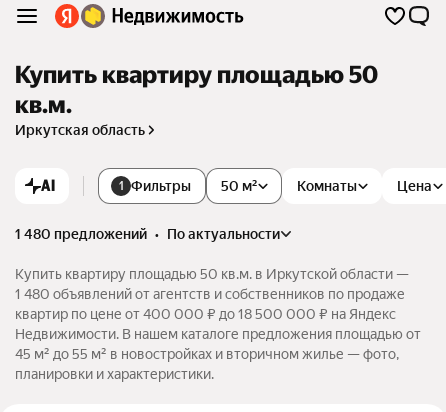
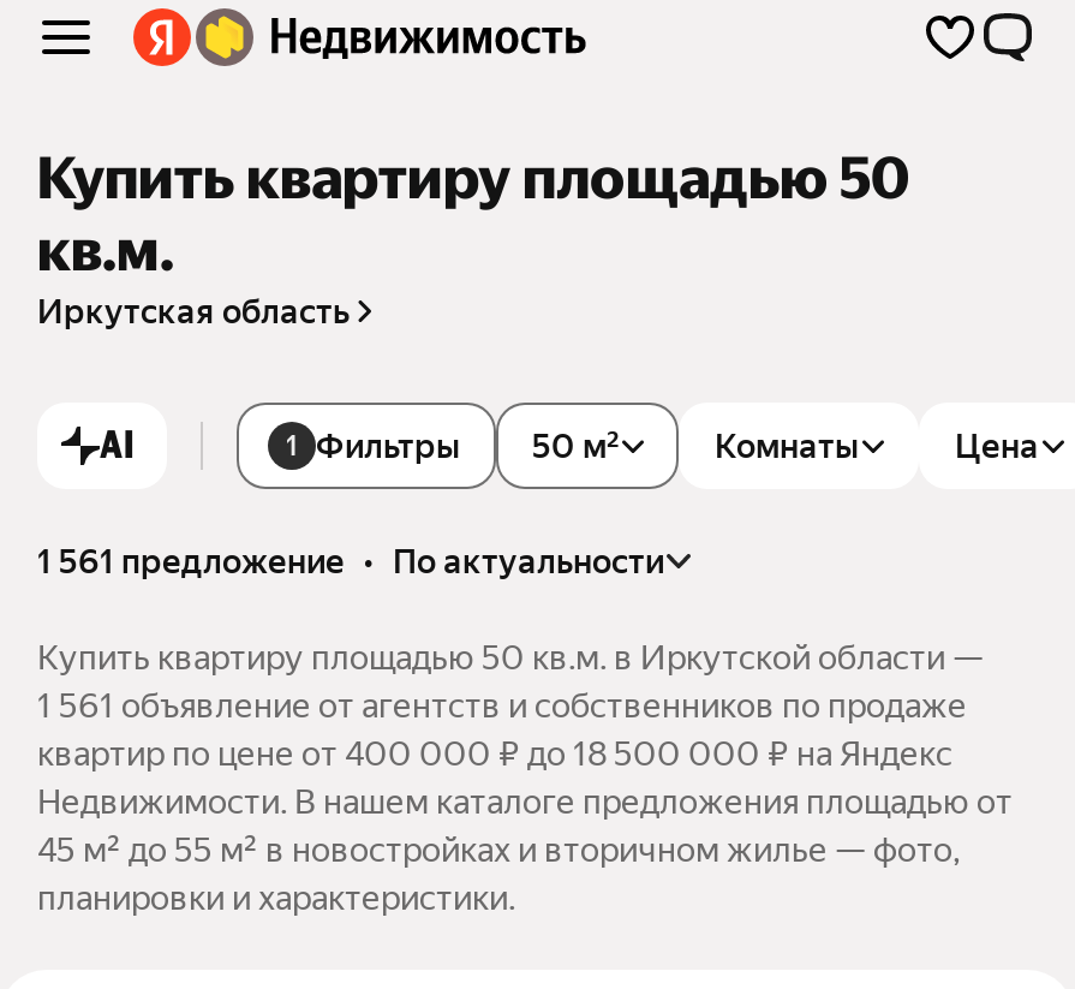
[15,226,280,242] 1 480 предложений • по актуальности -> [37,541,664,580] 1 561 предложение • по актуальности
[15,286,405,302] 1 480 объявлений от агентств и собственников по продаже -> [37,686,967,724] 1 561 объявление от агентств и собственников по продаже

